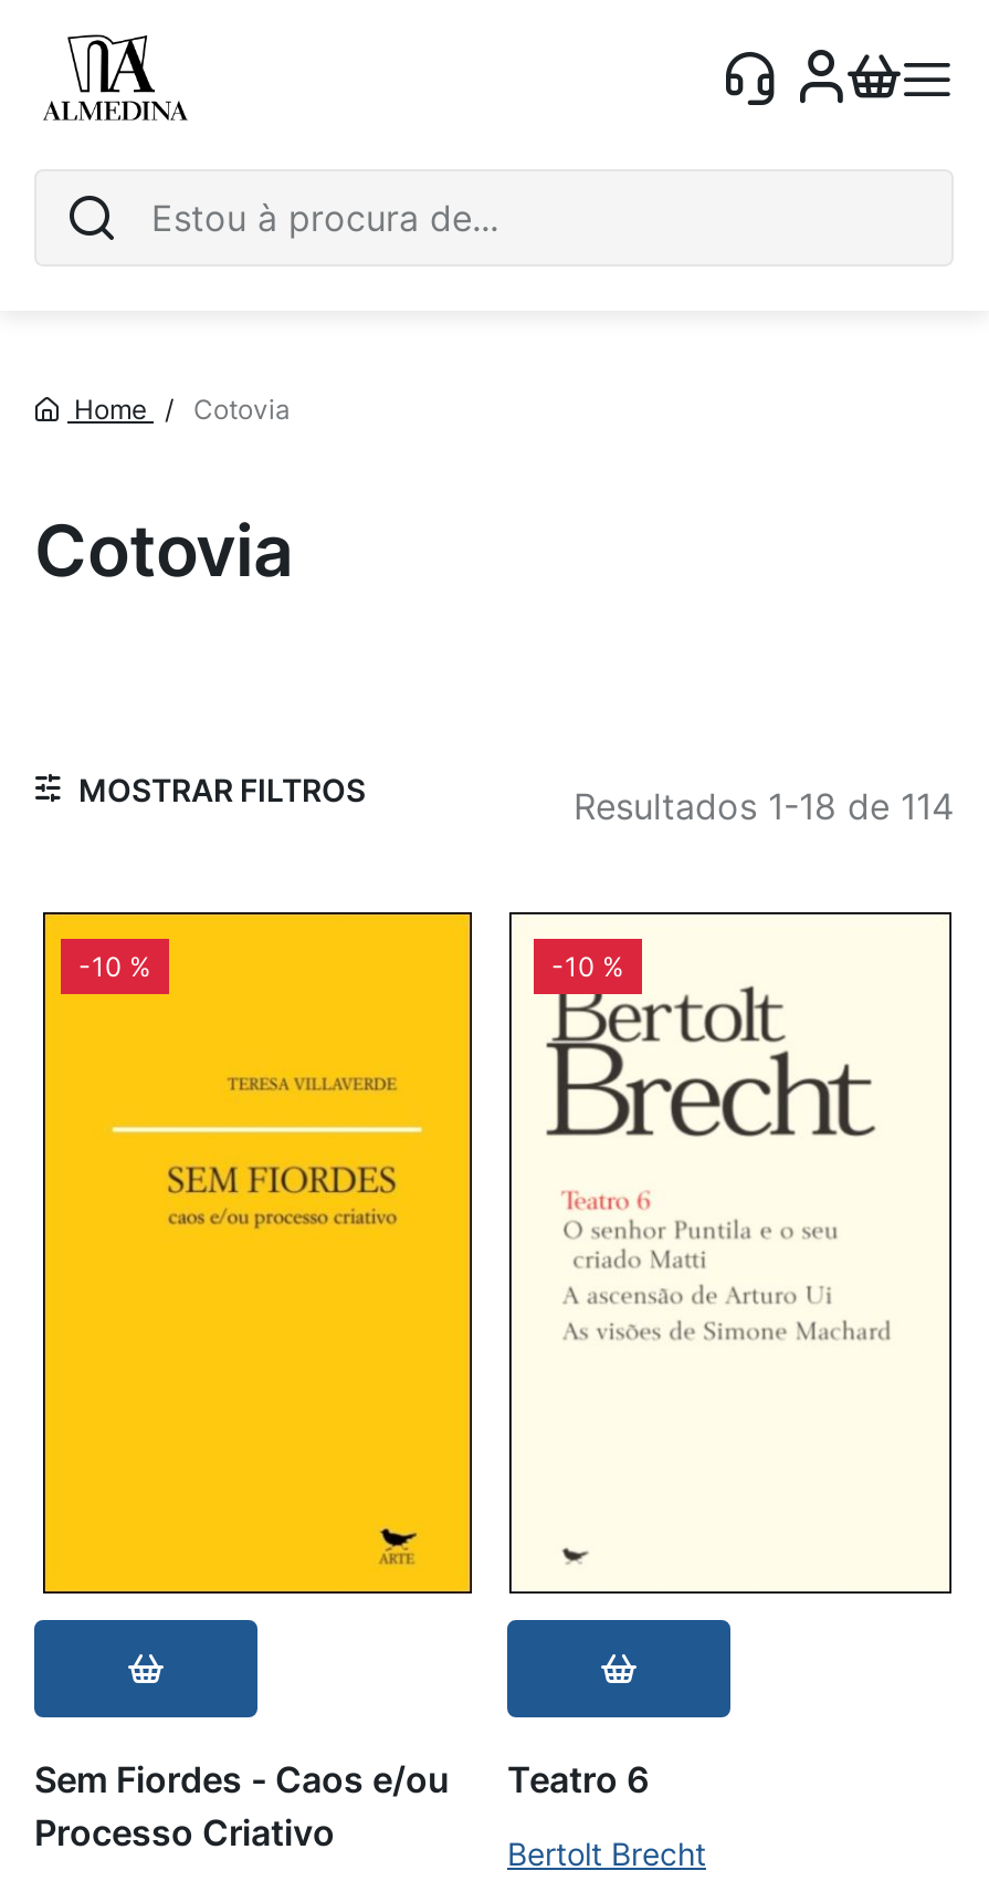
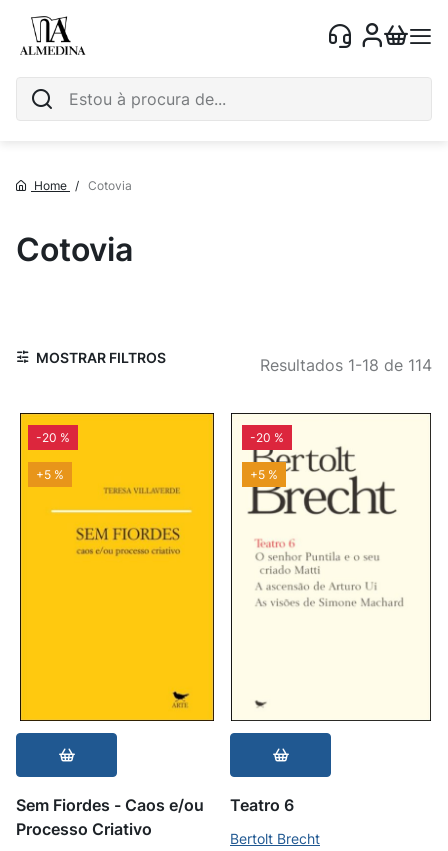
[78,948,151,985] -10 % -> [36,429,70,483] -20 % | +5 %
[551,948,624,985] -10 % -> [250,429,284,483] -20 % | +5 %

